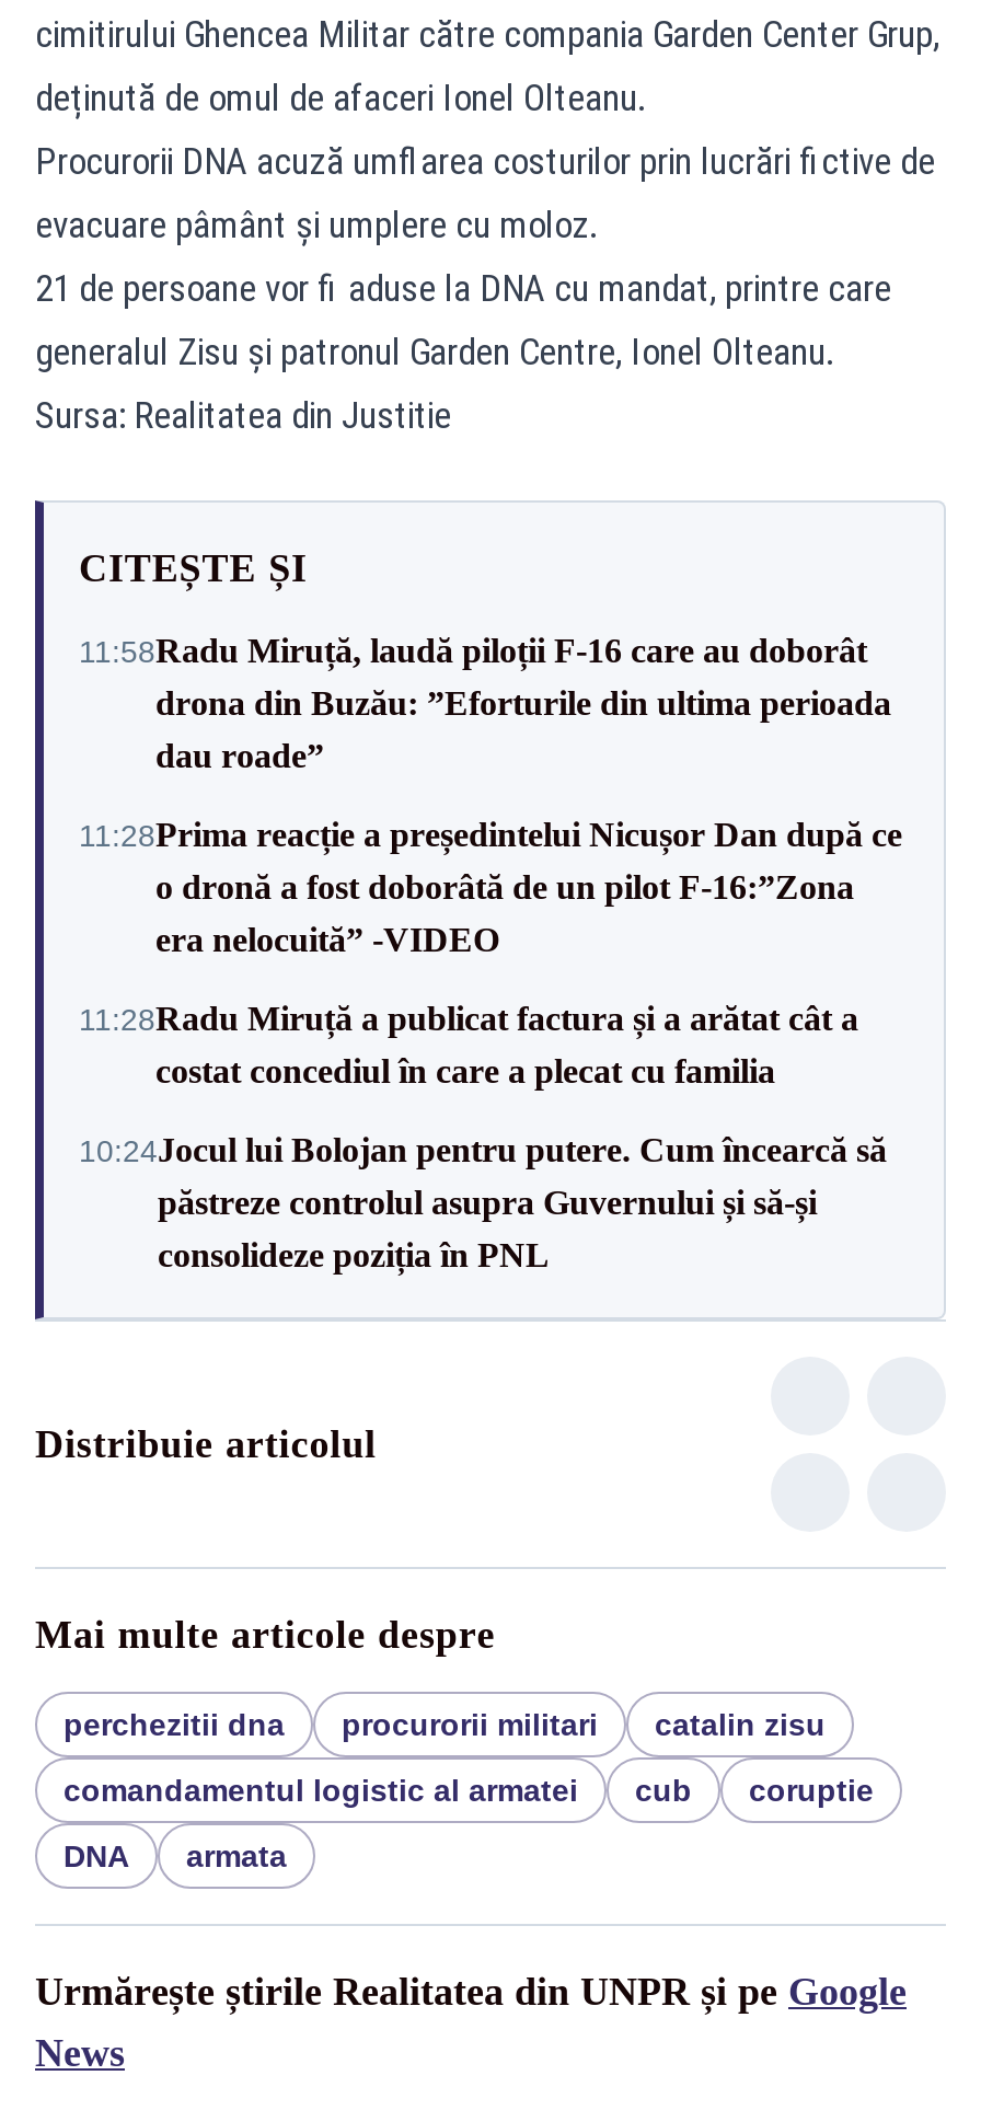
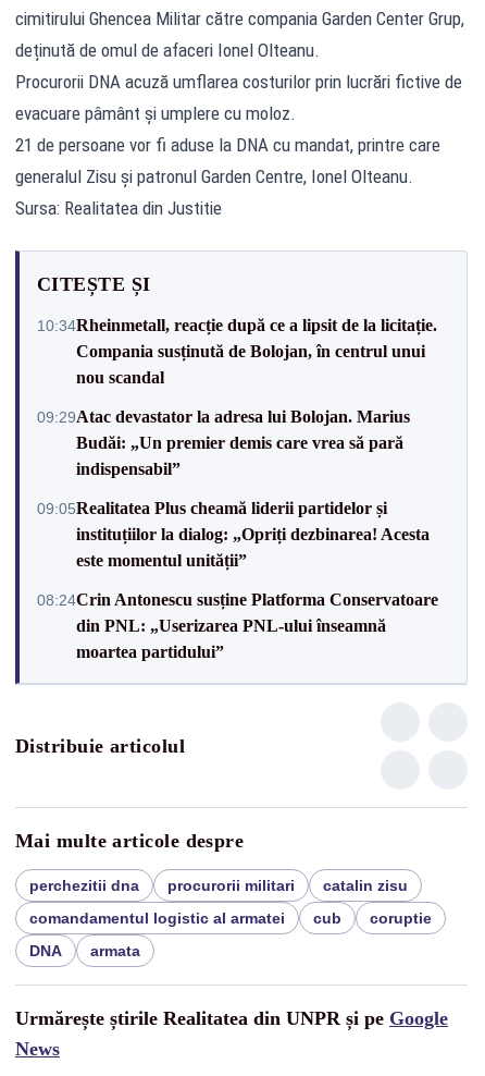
[79,632,891,774] 11:58Radu Miruță, laudă piloții F-16 care au doborât | drona din Buzău: ”Eforturile din ultima perioada | dau roade” -> [37,315,437,386] 10:34Rheinmetall, reacție după ce a lipsit de la licitație. | Compania susținută de Bolojan, în centrul unui | nou scandal
[79,816,902,958] 11:28Prima reacție a președintelui Nicușor Dan după ce | o dronă a fost doborâtă de un pilot F-16:”Zona | era nelocuită” -VIDEO -> [37,407,410,478] 09:29Atac devastator la adresa lui Bolojan. Marius | Budăi: „Un premier demis care vrea să pară | indispensabil”
[79,1000,858,1089] 11:28Radu Miruță a publicat factura și a arătat cât a | costat concediul în care a plecat cu familia -> [37,498,430,569] 09:05Realitatea Plus cheamă liderii partidelor și | instituțiilor la dialog: „Opriți dezbinarea! Acesta | este momentul unității”
[79,1131,887,1273] 10:24Jocul lui Bolojan pentru putere. Cum încearcă să | păstreze controlul asupra Guvernului și să-și | consolideze poziția în PNL -> [37,590,438,661] 08:24Crin Antonescu susține Platforma Conservatoare | din PNL: „Userizarea PNL-ului înseamnă | moartea partidului”

